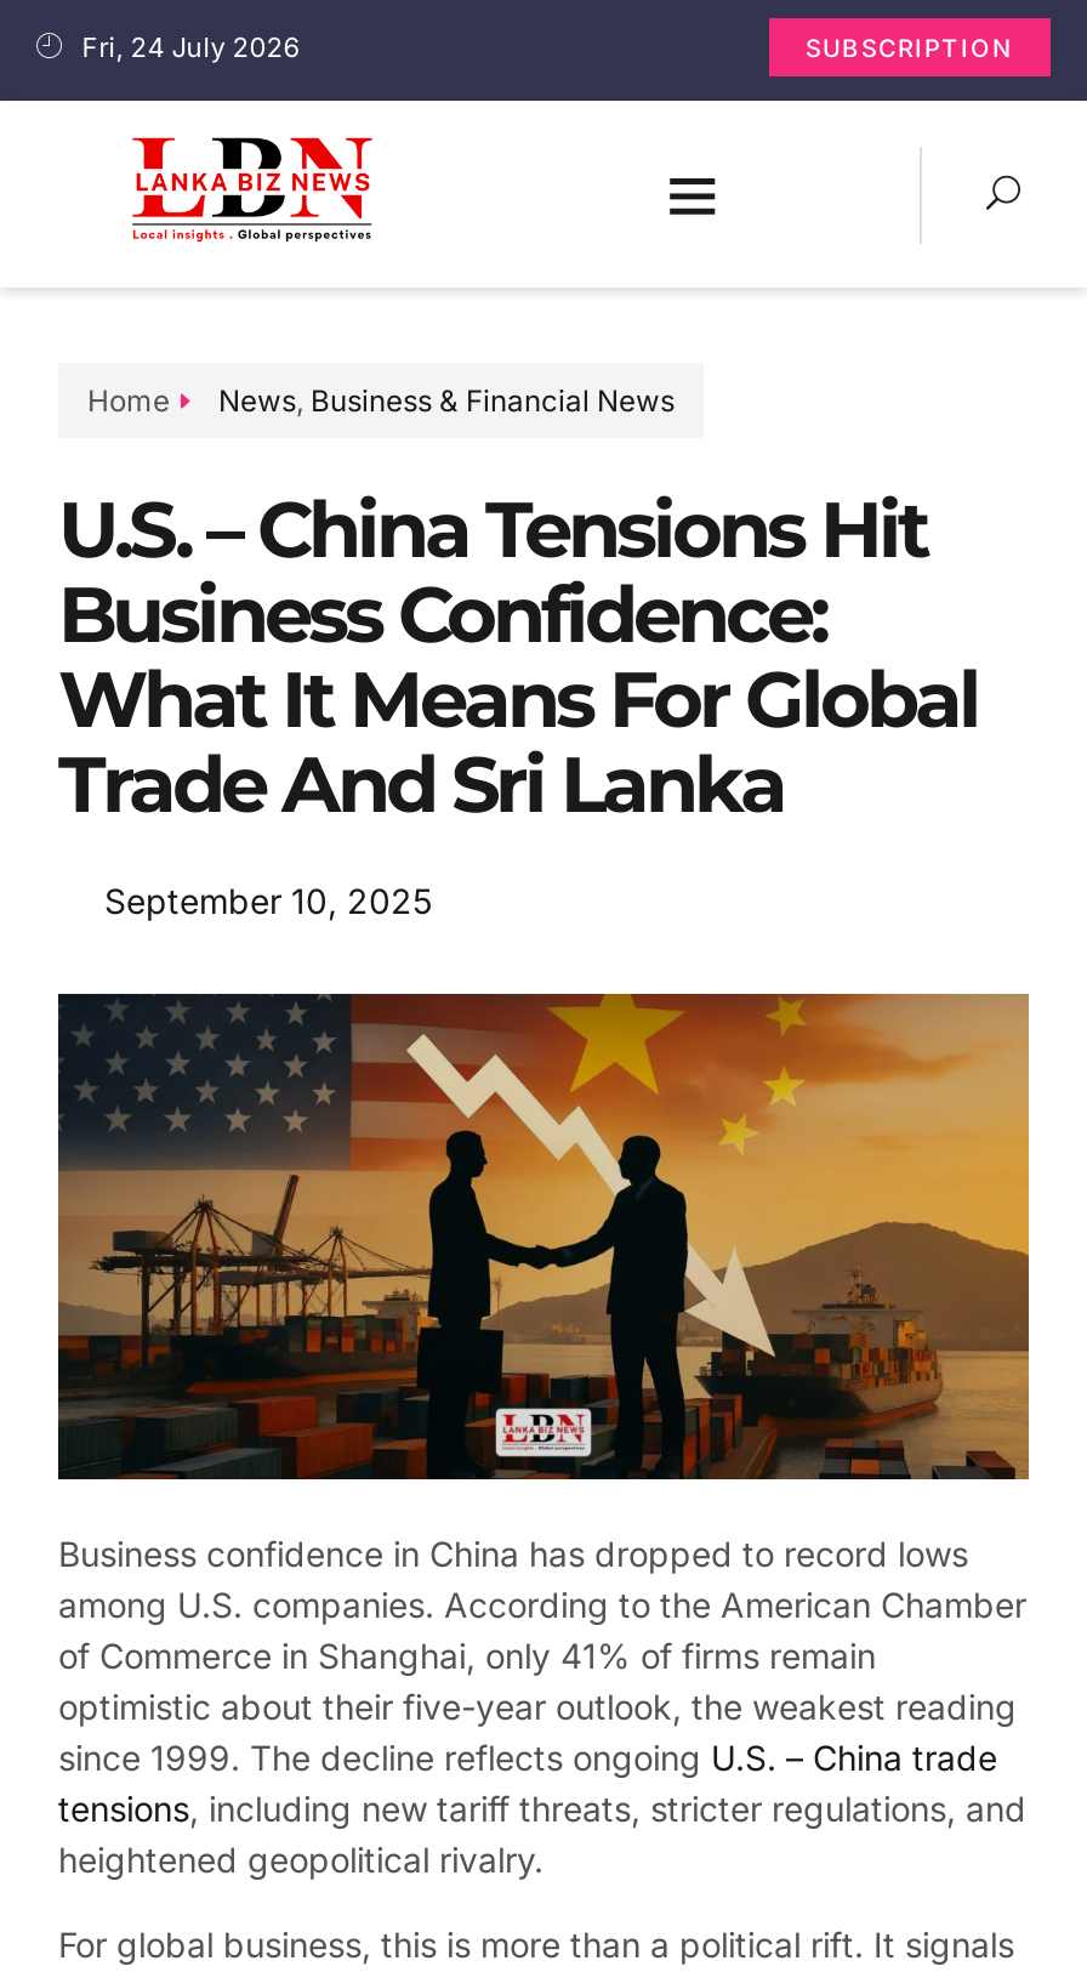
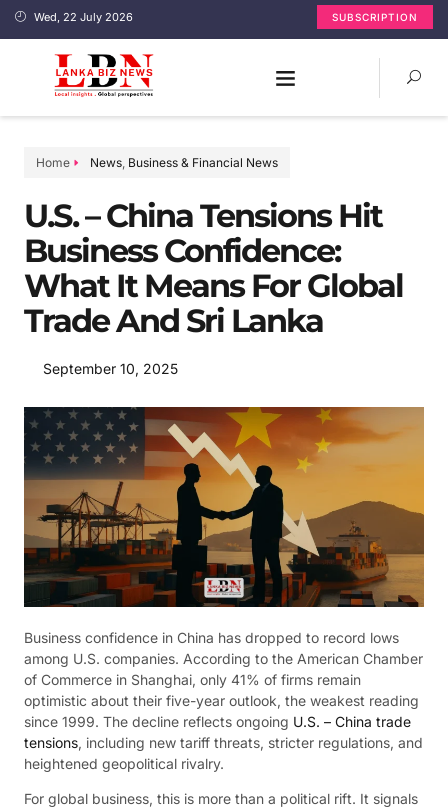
[82,29,300,63] Fri, 24 July 2026 -> [34,9,133,23] Wed, 22 July 2026

